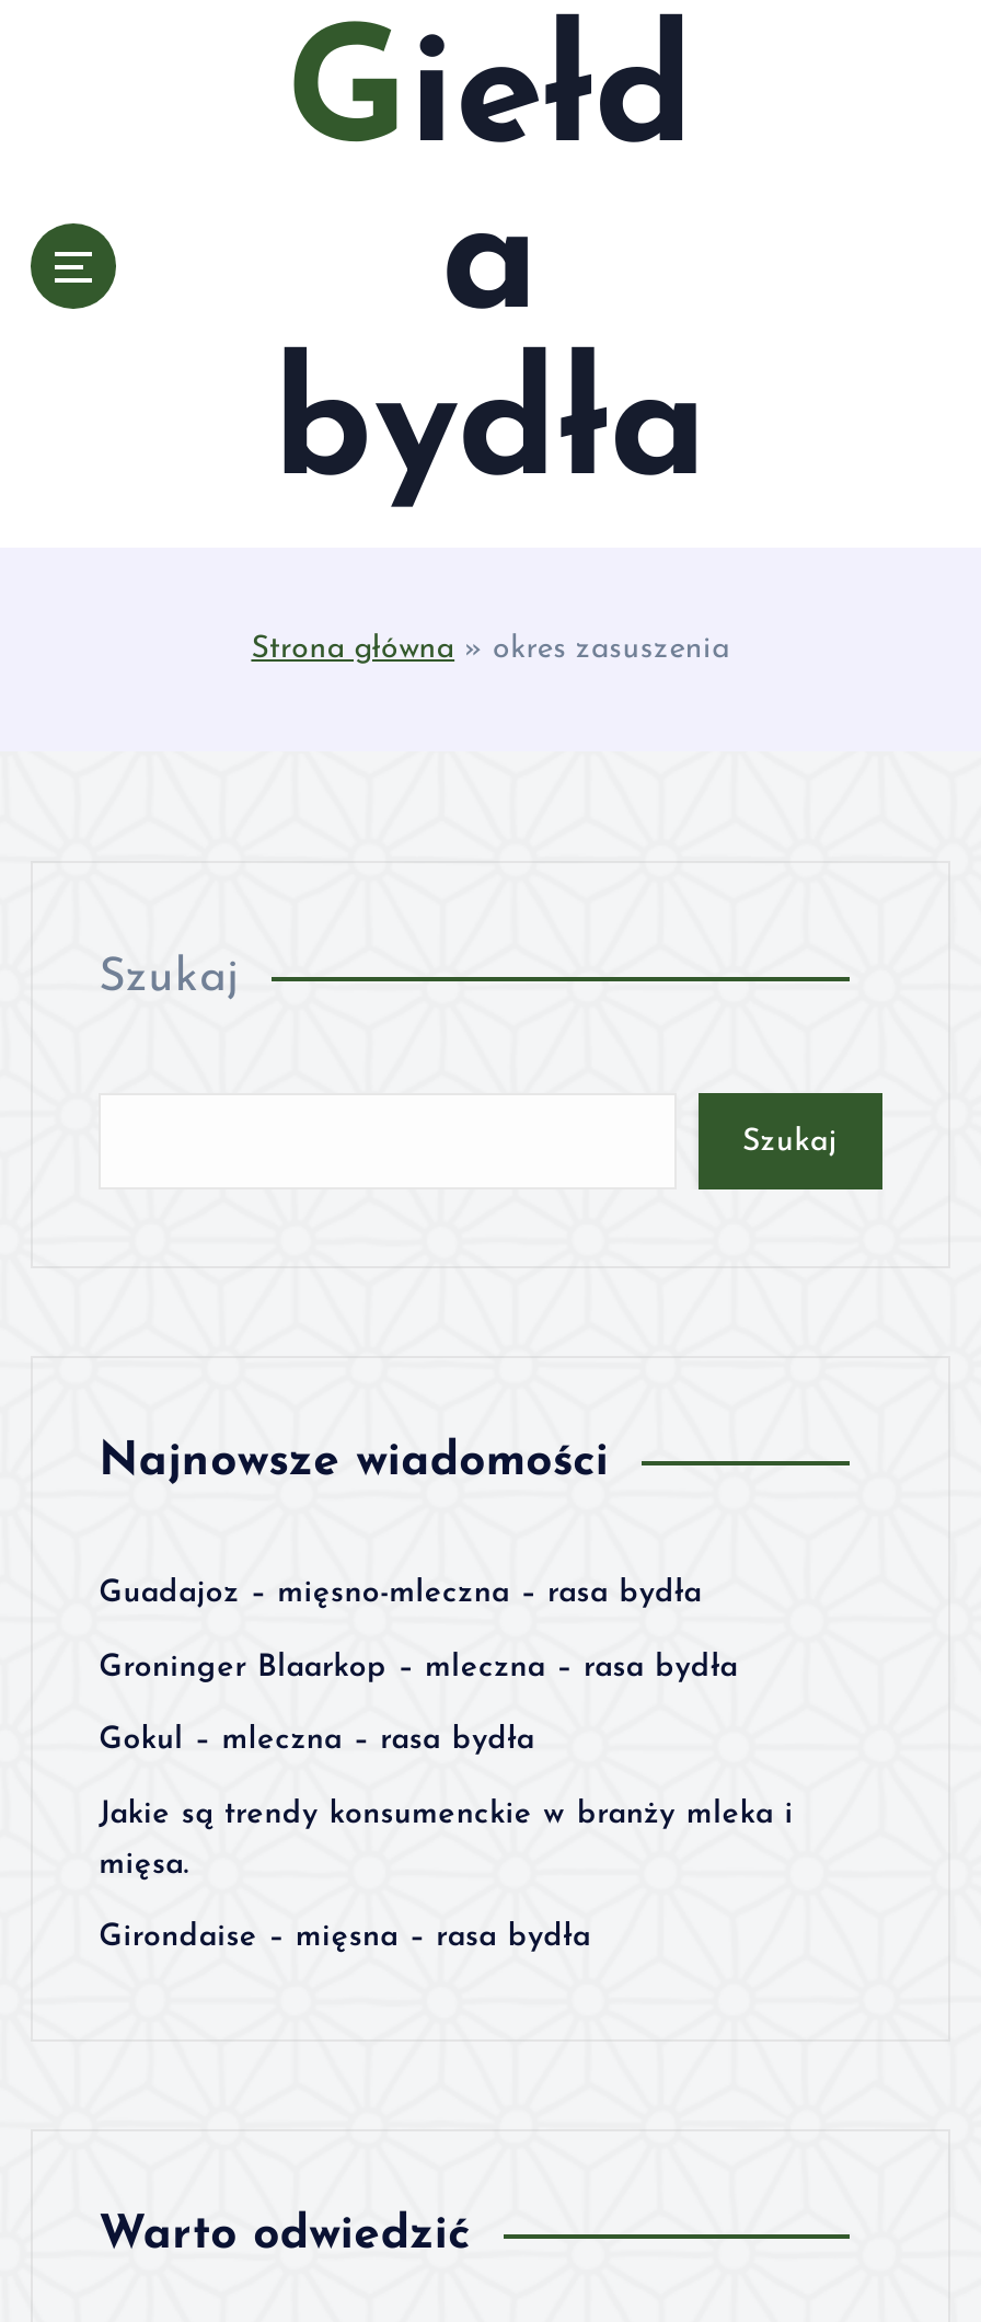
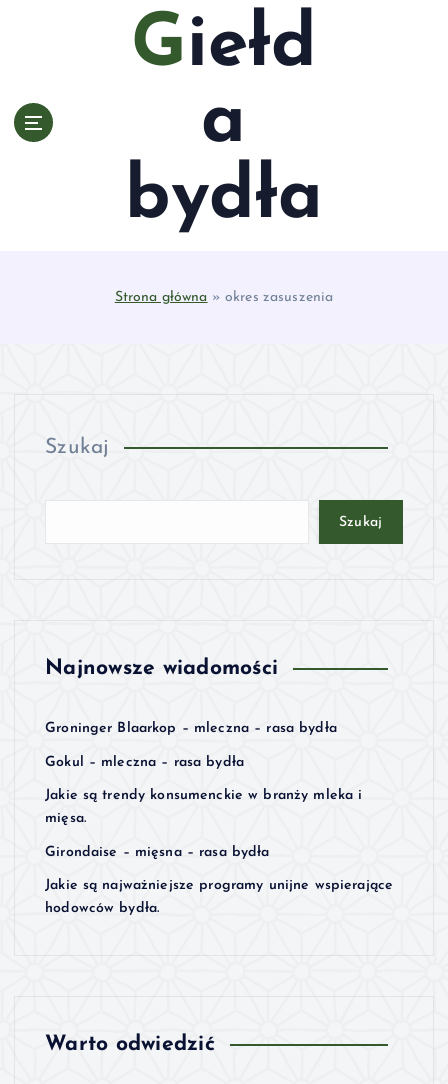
[99,1577,702,1610] Guadajoz – mięsno-mleczna – rasa bydła -> none
moved [99,1651,794,1955] -> [45,721,362,860]: Groninger Blaarkop – mleczna – rasa bydła | Gokul – mleczna – rasa bydła | Jakie są trendy konsumenckie w branży mleka i | mięsa. | Girondaise – mięsna – rasa bydła
none -> [45,878,393,916] Jakie są najważniejsze programy unijne wspierające | hodowców bydła.

